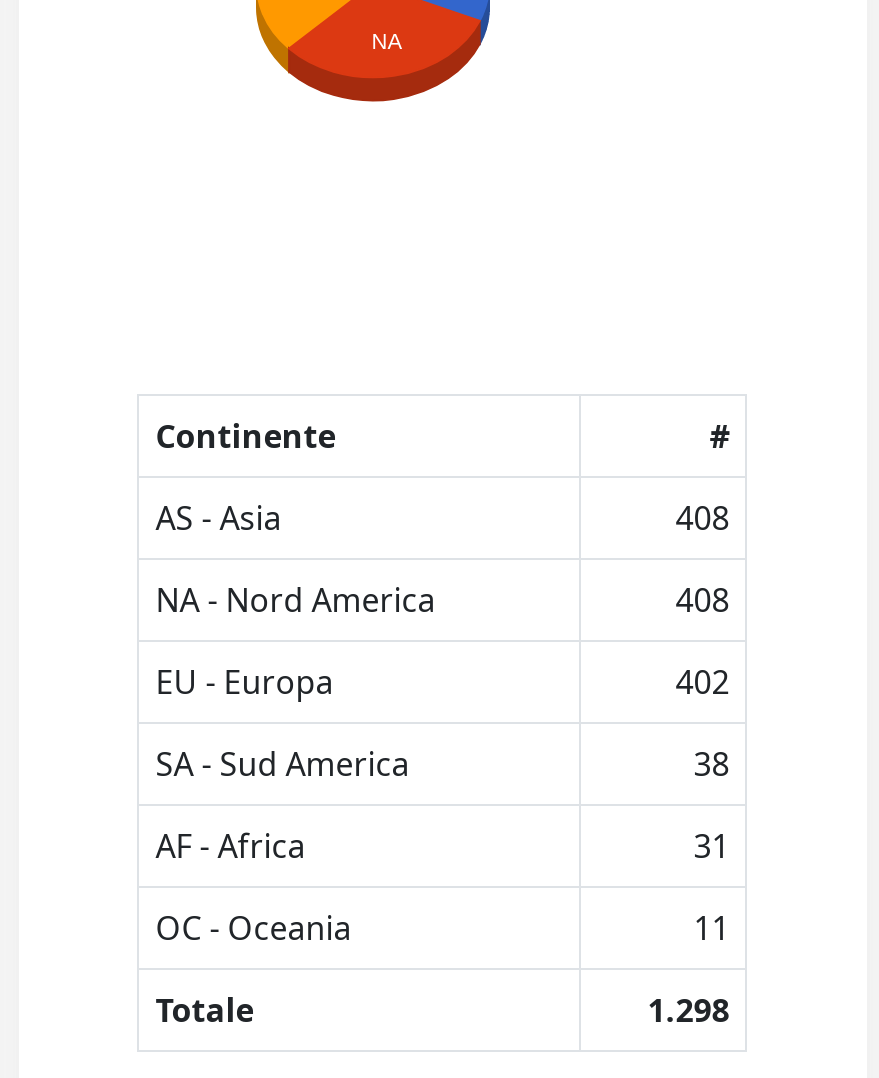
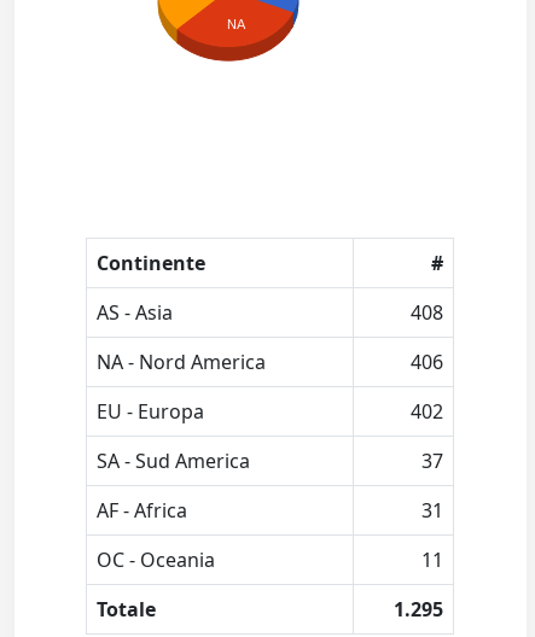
[675,579,729,623] 408 -> [411,349,443,376] 406
[693,743,729,787] 38 -> [422,448,443,475] 37
[647,989,729,1033] 1.298 -> [394,596,443,623] 1.295

